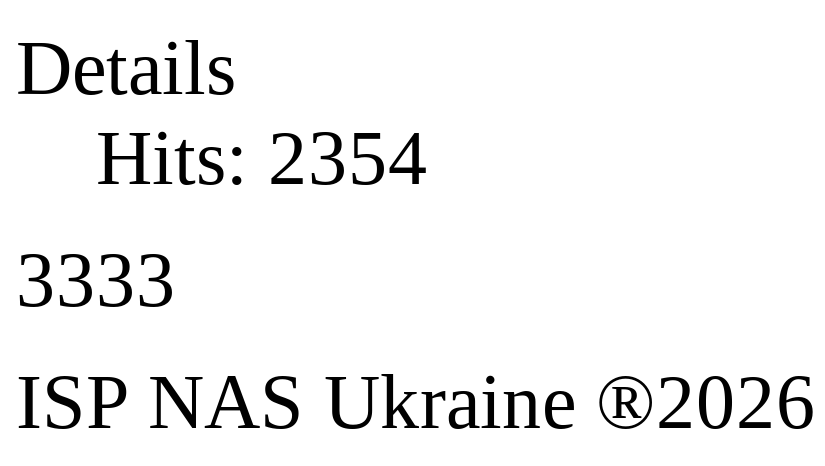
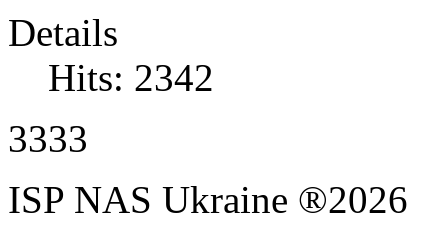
[96,114,428,200] Hits: 2354 -> [48,56,214,99] Hits: 2342

